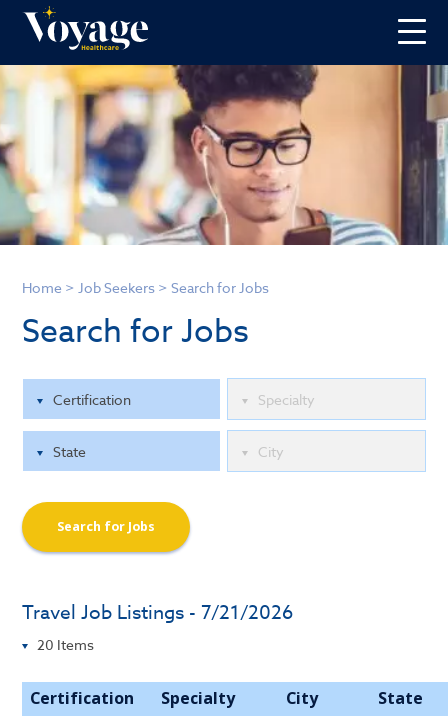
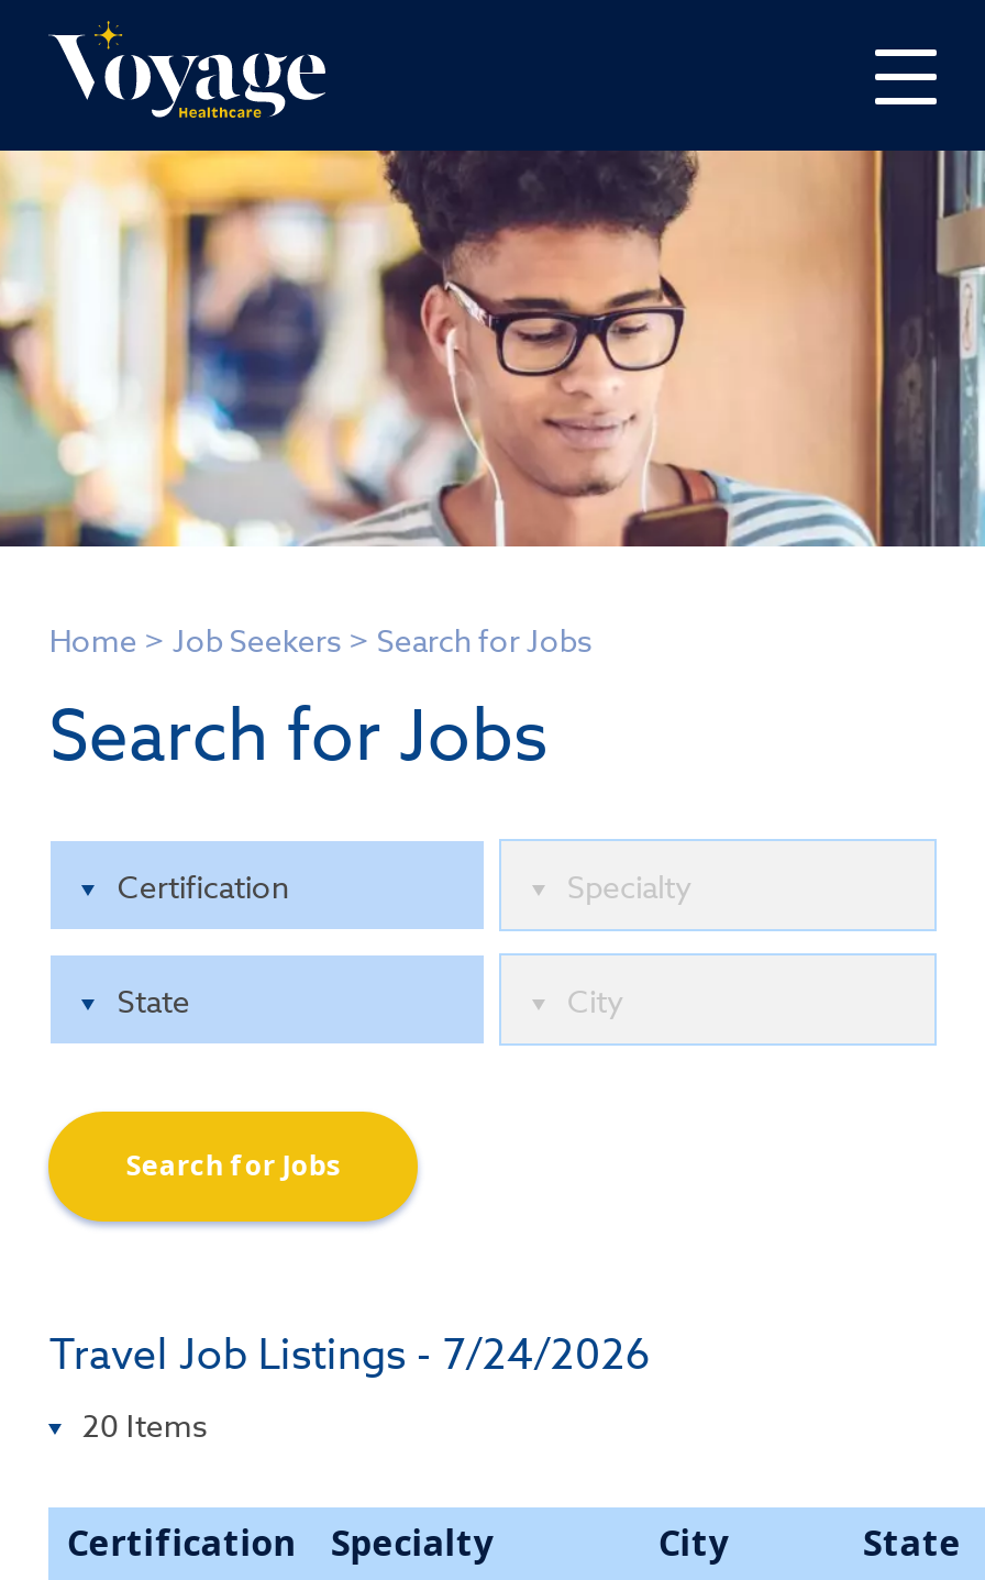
[22,599,293,625] Travel Job Listings - 7/21/2026 -> [49,1325,649,1382] Travel Job Listings - 7/24/2026

